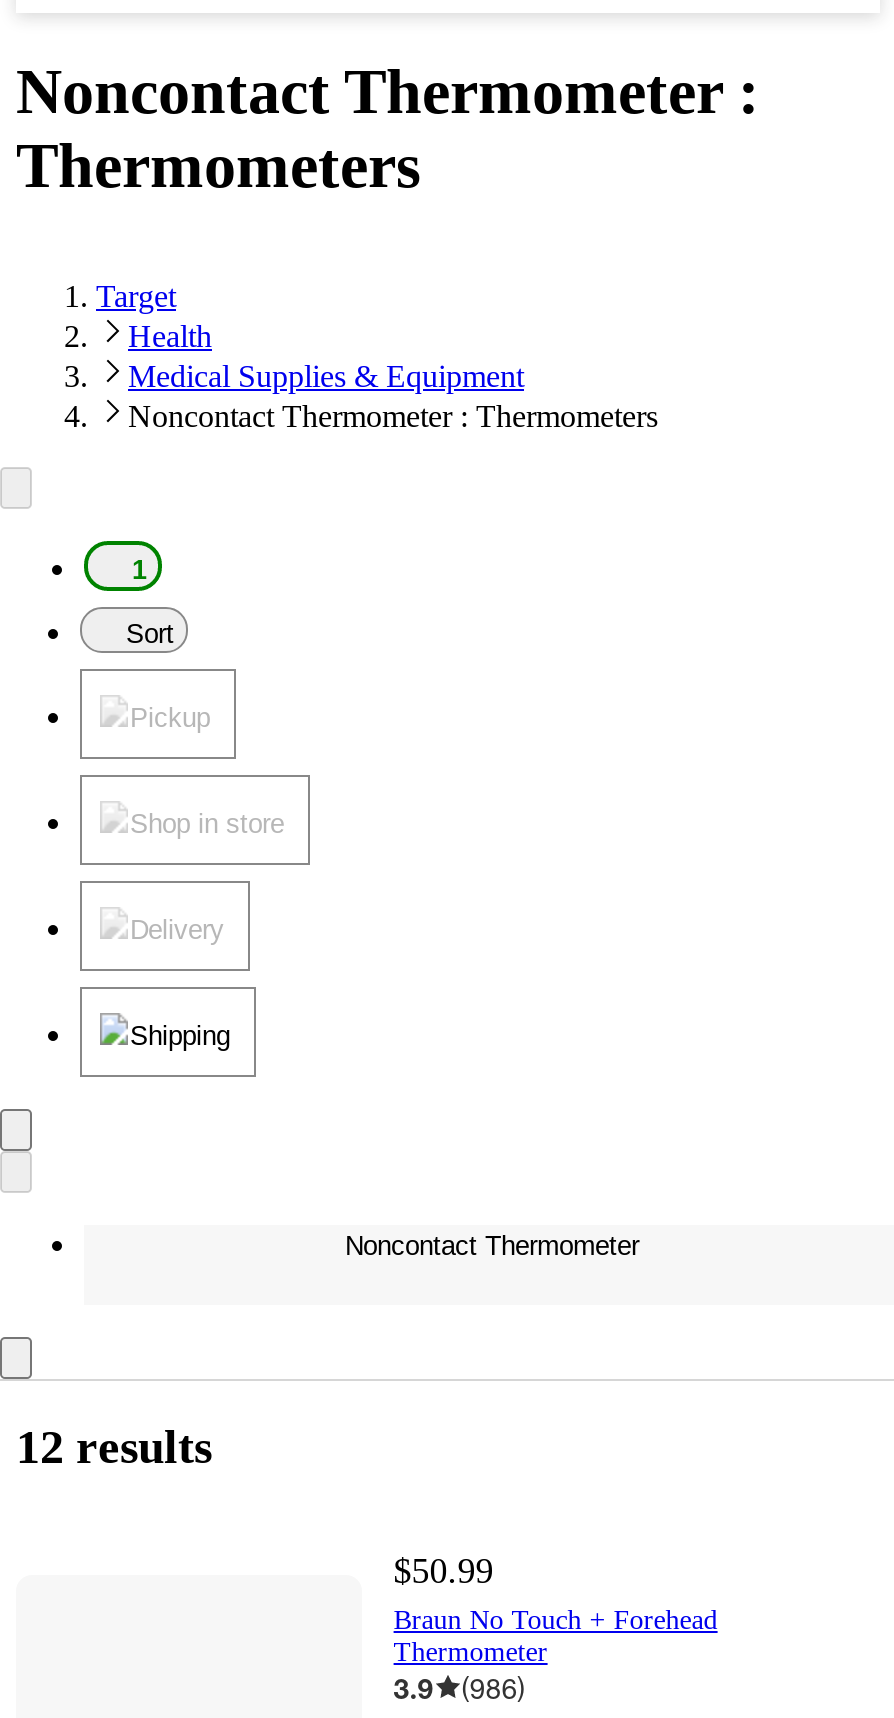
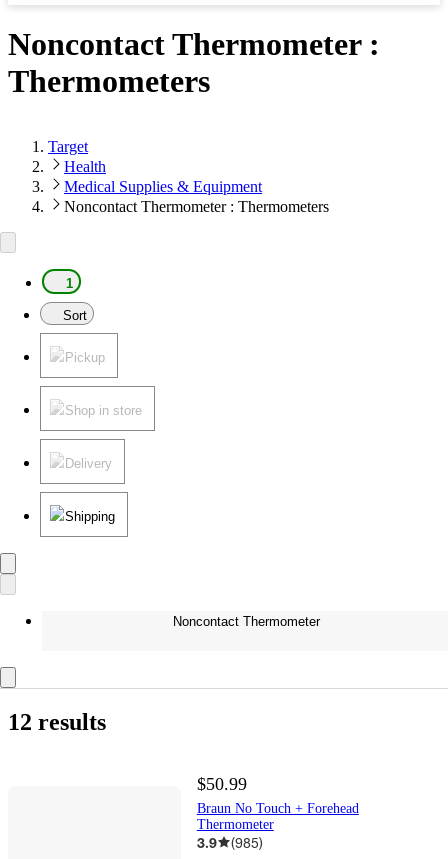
[394,1670,526,1704] 3.9 (986) -> [197,834,263,851] 3.9 (985)

